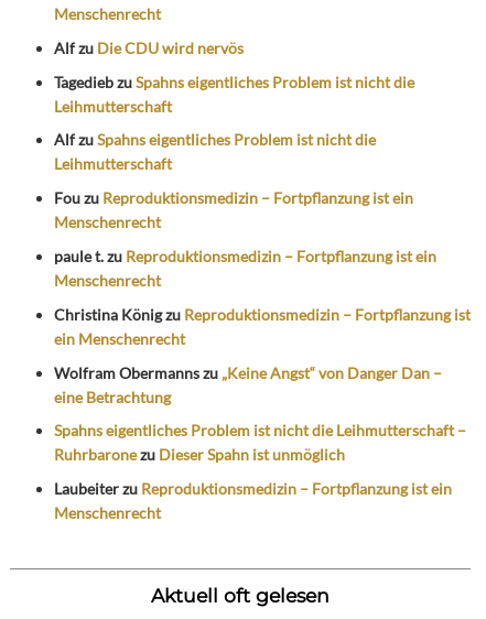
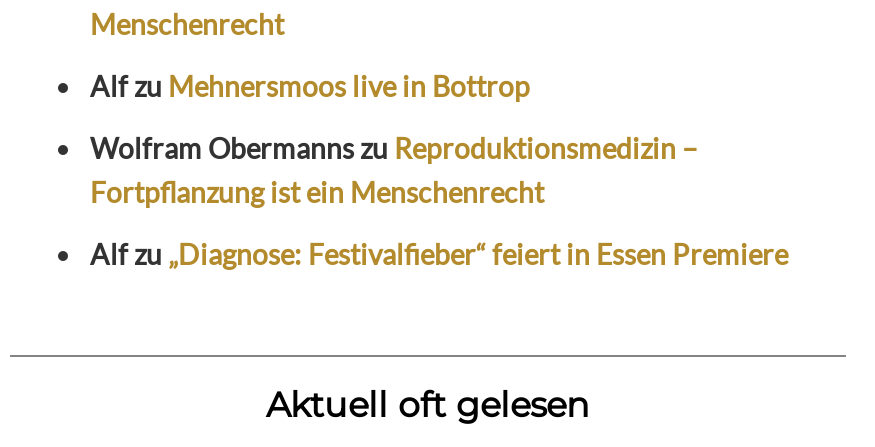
[54,38,471,522] Alf zu Die CDU wird nervös | Tagedieb zu Spahns eigentliches Problem ist nicht die | Leihmutterschaft | Alf zu Spahns eigentliches Problem ist nicht die | Leihmutterschaft | Fou zu Reproduktionsmedizin – Fortpflanzung ist ein | Menschenrecht | paule t. zu Reproduktionsmedizin – Fortpflanzung ist ein | Menschenrecht | Christina König zu Reproduktionsmedizin – Fortpflanzung ist | ein Menschenrecht | Wolfram Obermanns zu „Keine Angst“ von Danger Dan – | eine Betrachtung | Spahns eigentliches Problem ist nicht die Leihmutterschaft – | Ruhrbarone zu Dieser Spahn ist unmöglich | Laubeiter zu Reproduktionsmedizin – Fortpflanzung ist ein | Menschenrecht -> [90,70,788,271] Alf zu Mehnersmoos live in Bottrop | Wolfram Obermanns zu Reproduktionsmedizin – | Fortpflanzung ist ein Menschenrecht | Alf zu „Diagnose: Festivalfieber“ feiert in Essen Premiere

